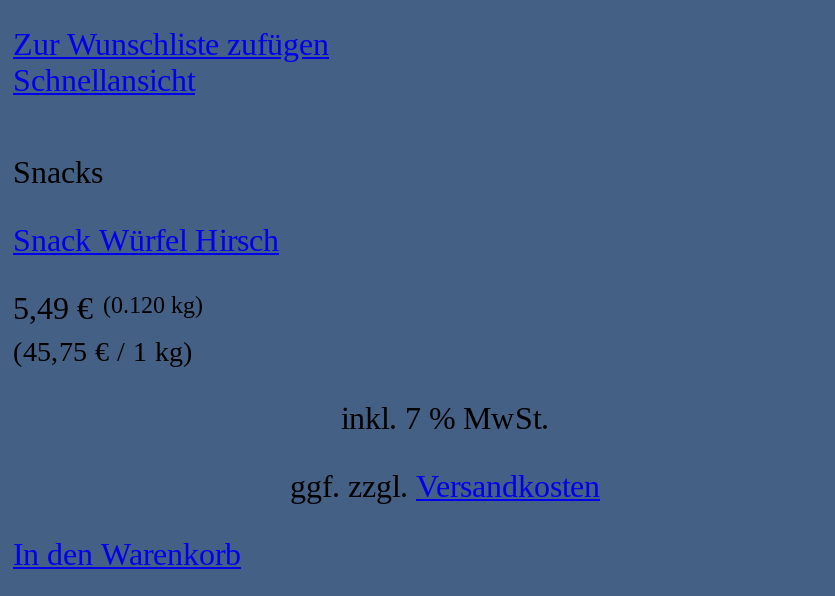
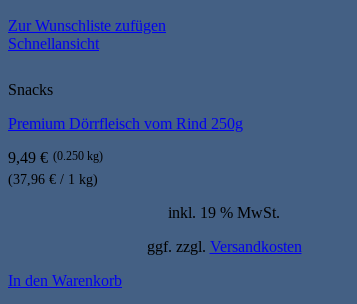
[13,222,279,256] Snack Würfel Hirsch -> [8,115,243,132] Premium Dörrfleisch vom Rind 250g
[13,290,203,366] 5,49 € (0.120 kg) | (45,75 € / 1 kg) -> [8,149,103,187] 9,49 € (0.250 kg) | (37,96 € / 1 kg)
[341,400,549,434] inkl. 7 % MwSt. -> [168,204,280,221] inkl. 19 % MwSt.

